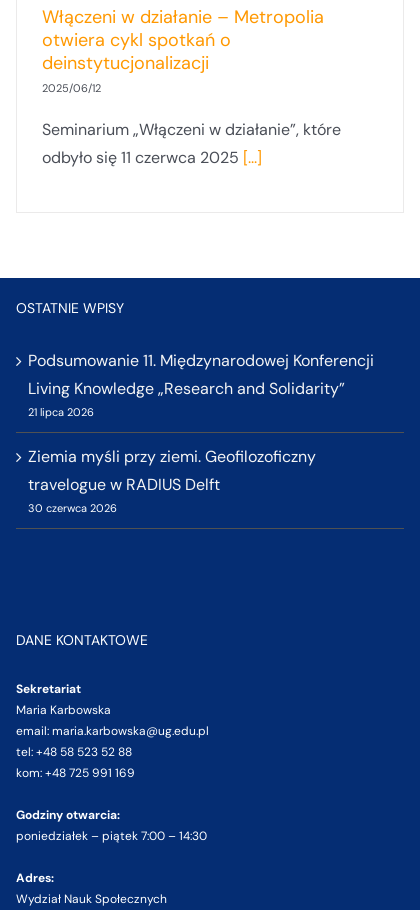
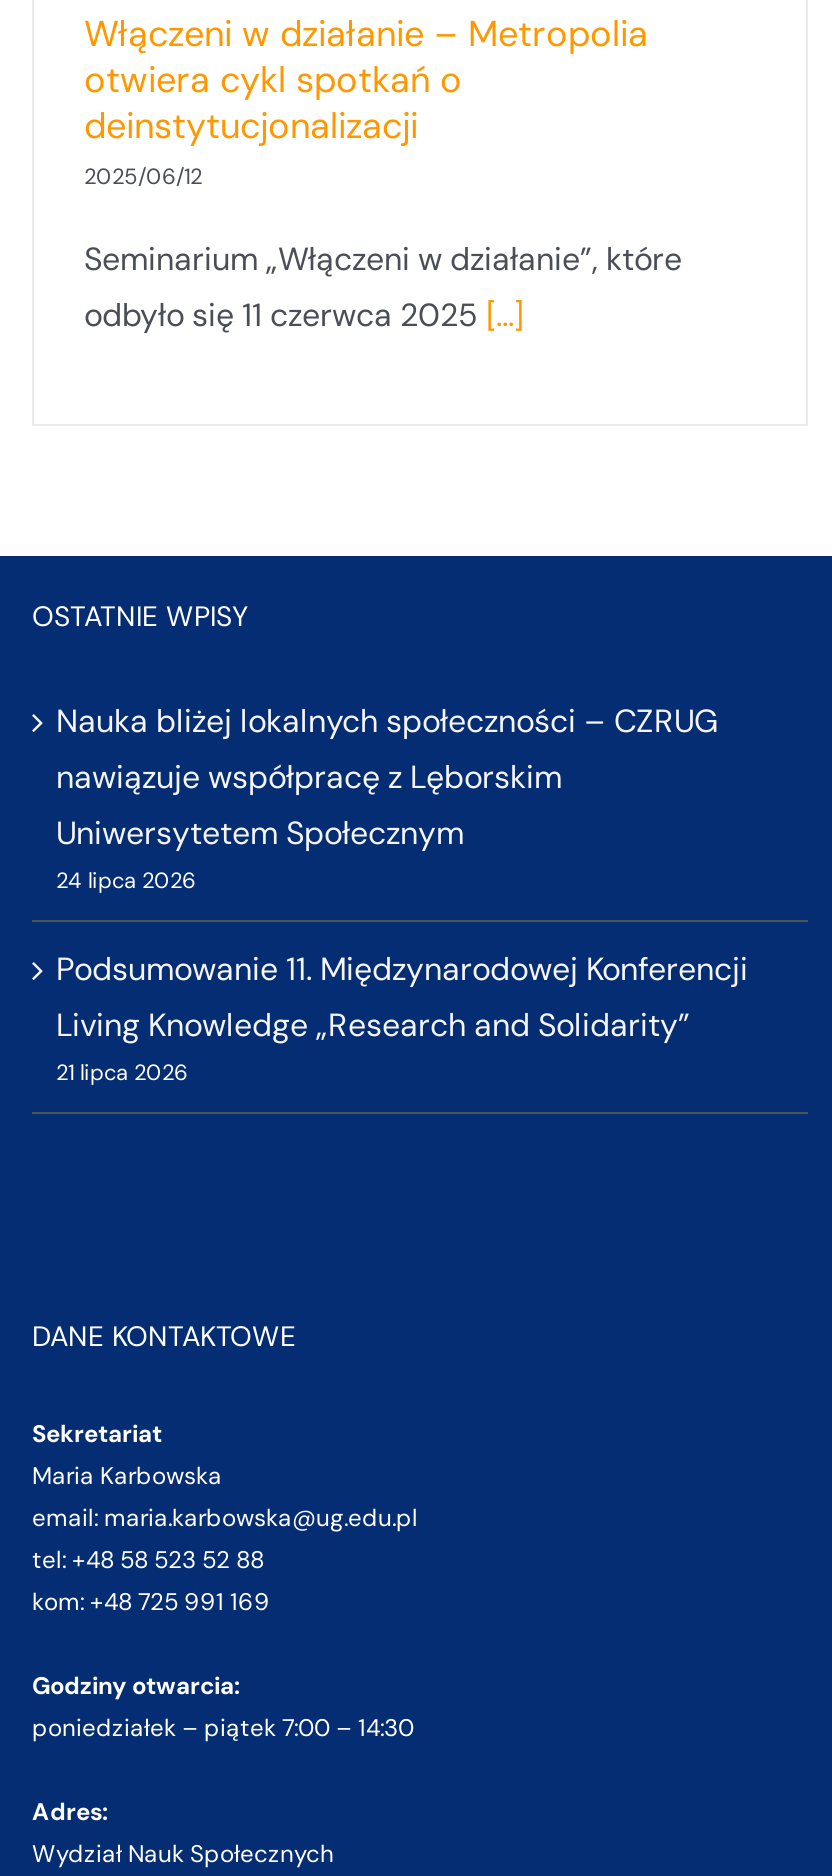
none -> [56,700,718,894] Nauka bliżej lokalnych społeczności – CZRUG | nawiązuje współpracę z Lęborskim | Uniwersytetem Społecznym | 24 lipca 2026
moved [28,350,374,419] -> [56,948,748,1086]: Podsumowanie 11. Międzynarodowej Konferencji | Living Knowledge „Research and Solidarity” | 21 lipca 2026
[28,446,316,515] Ziemia myśli przy ziemi. Geofilozoficzny | travelogue w RADIUS Delft | 30 czerwca 2026 -> none

